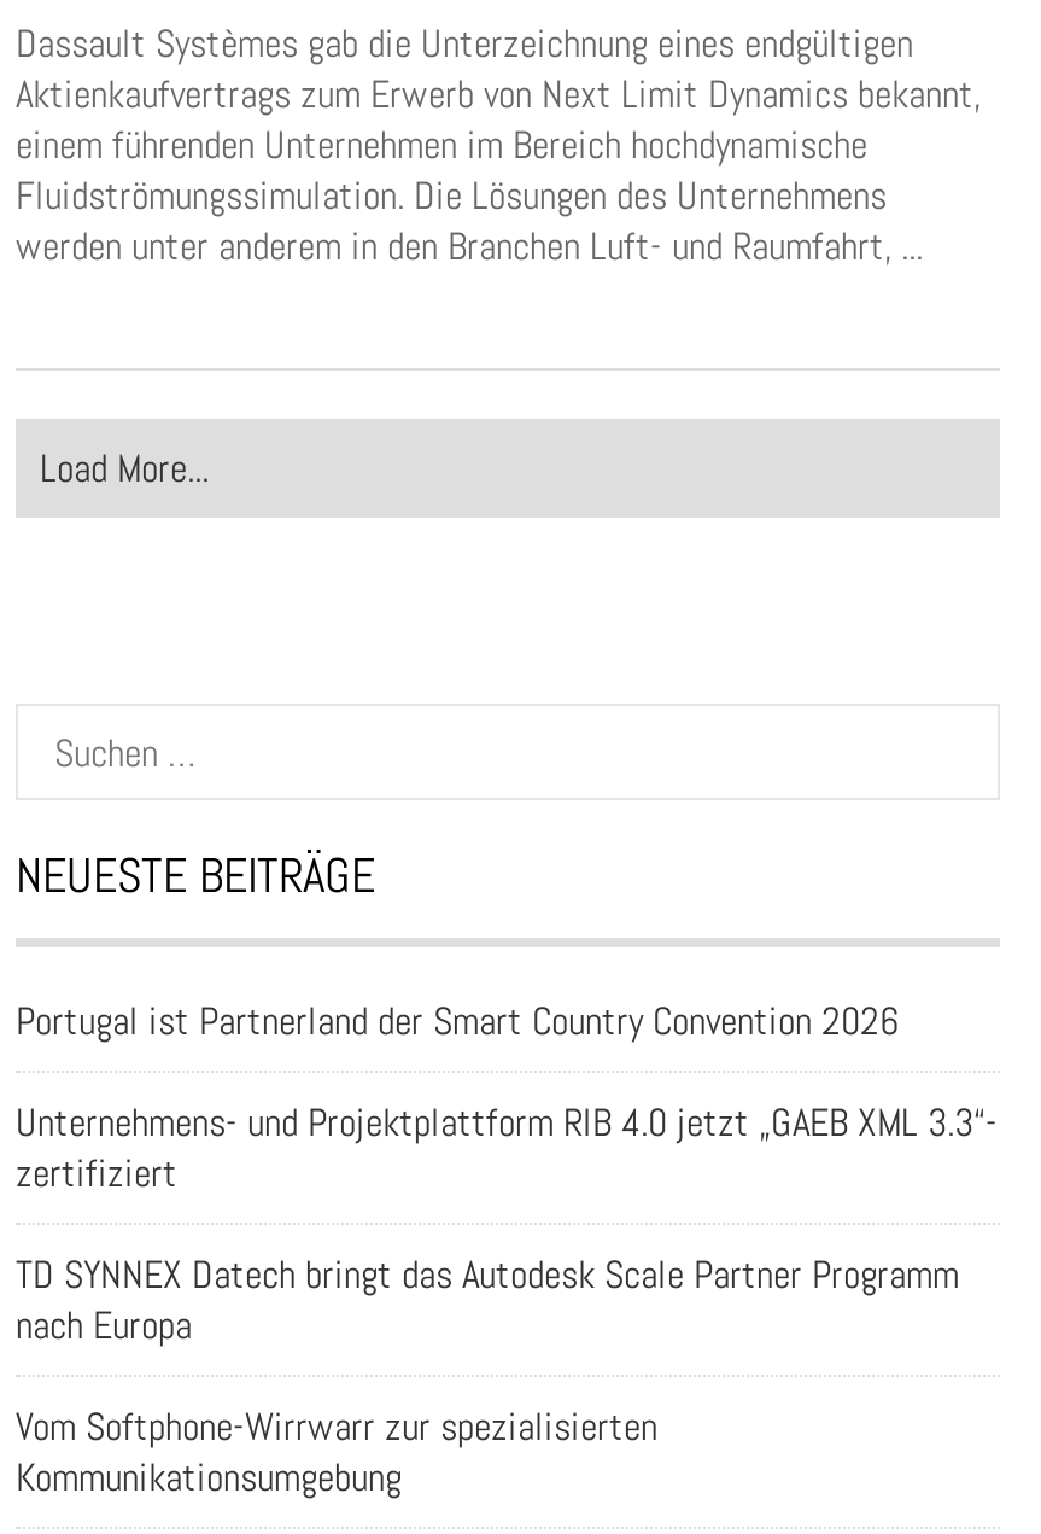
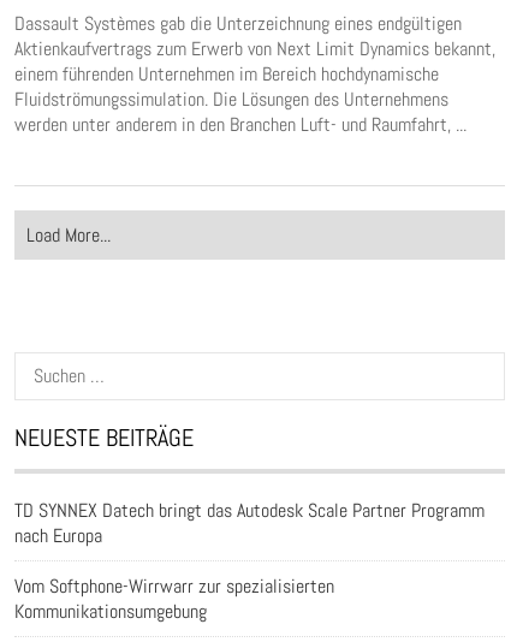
[16,996,998,1199] Portugal ist Partnerland der Smart Country Convention 2026 | Unternehmens- und Projektplattform RIB 4.0 jetzt „GAEB XML 3.3“- | zertifiziert -> none

